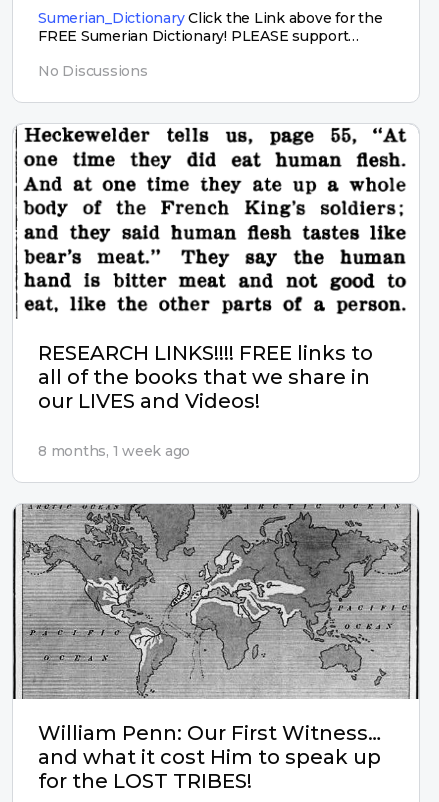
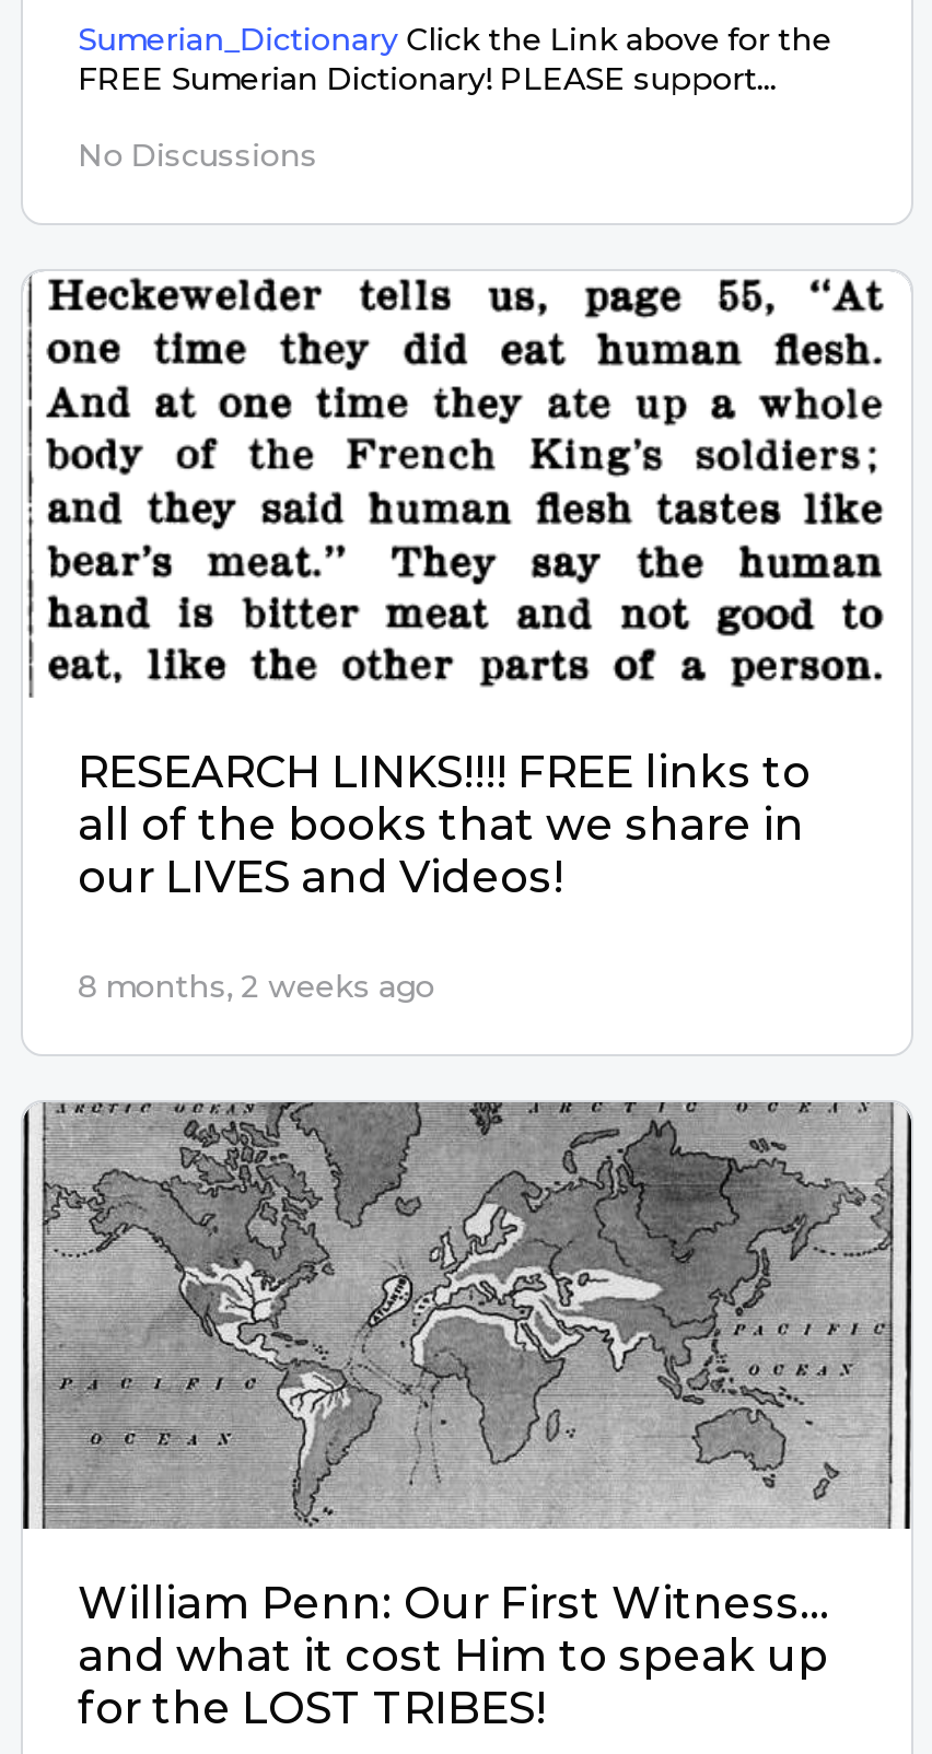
[38,442,190,460] 8 months, 1 week ago -> [78,966,434,1006] 8 months, 2 weeks ago

